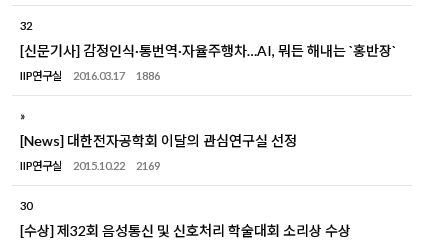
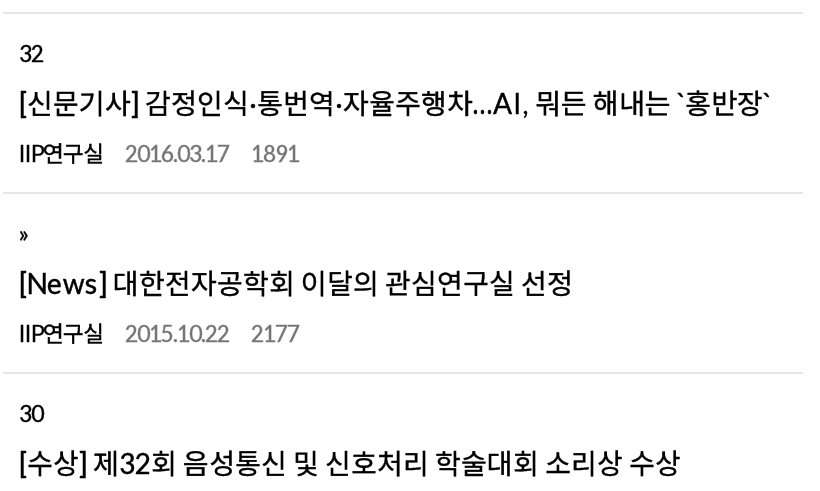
[136,68,160,81] 1886 -> [251,139,299,165] 1891
[136,158,160,171] 2169 -> [251,319,299,345] 2177

